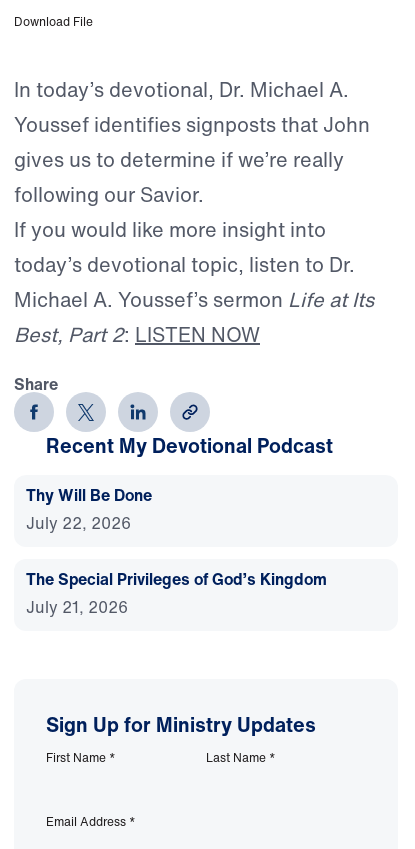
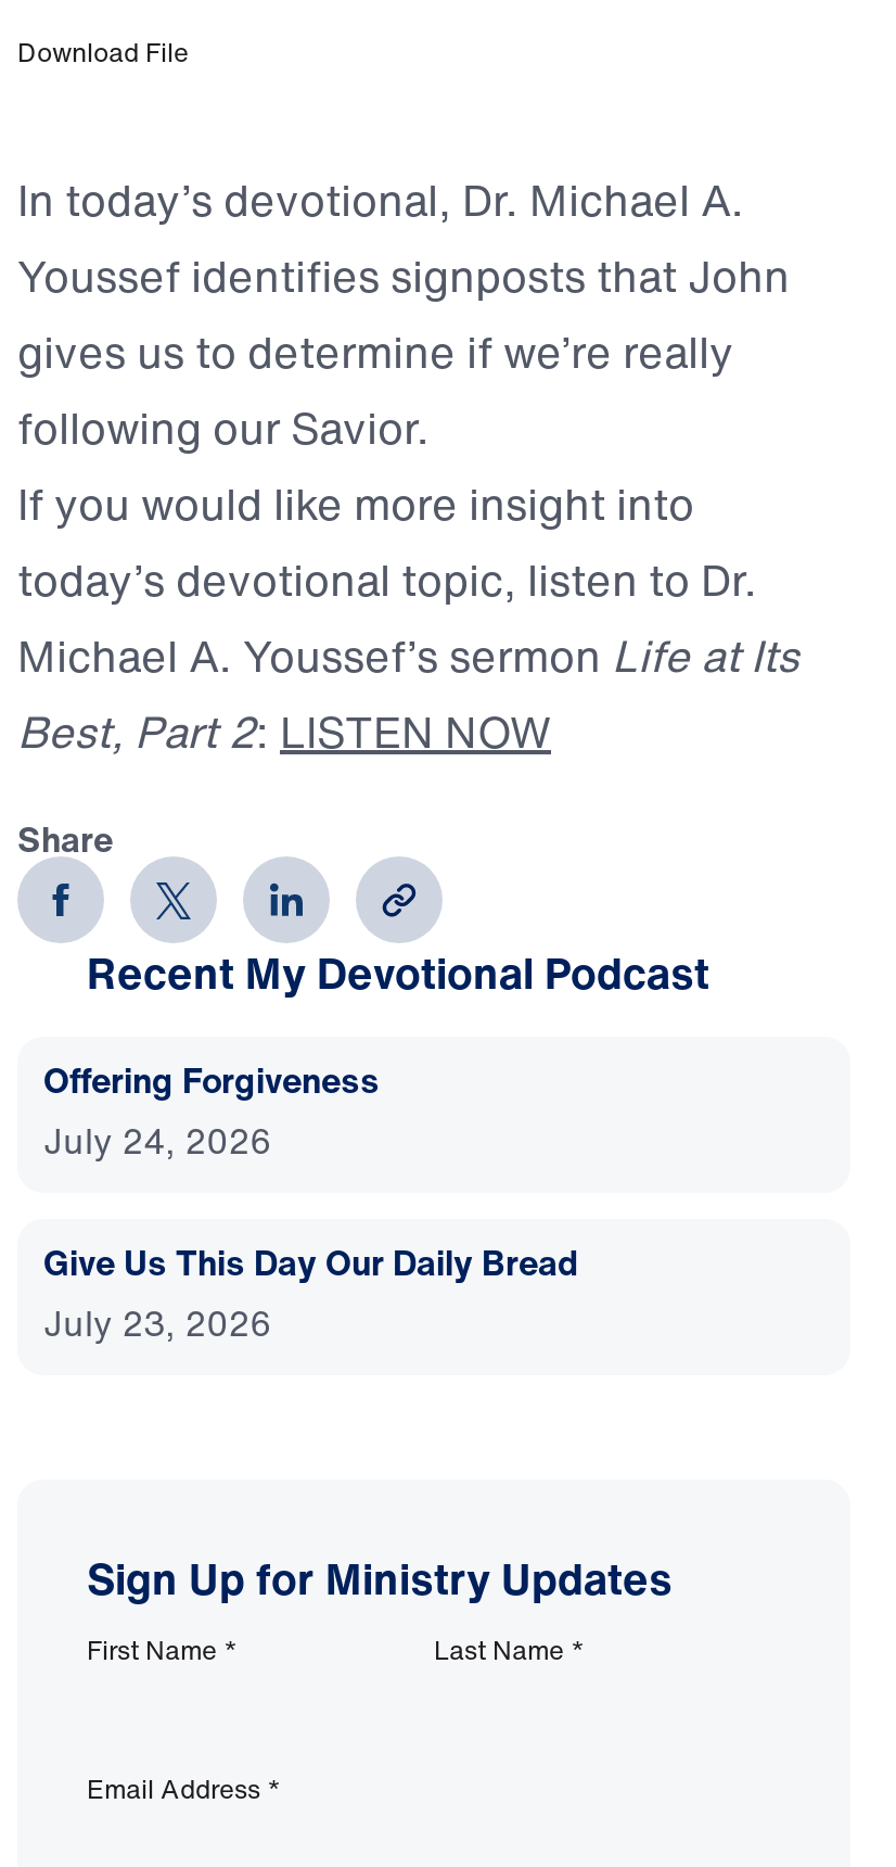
[26,483,152,535] Thy Will Be Done | July 22, 2026 -> [43,1055,380,1168] Offering Forgiveness | July 24, 2026
[26,567,327,619] The Special Privileges of God’s Kingdom | July 21, 2026 -> [43,1237,579,1350] Give Us This Day Our Daily Bread | July 23, 2026

